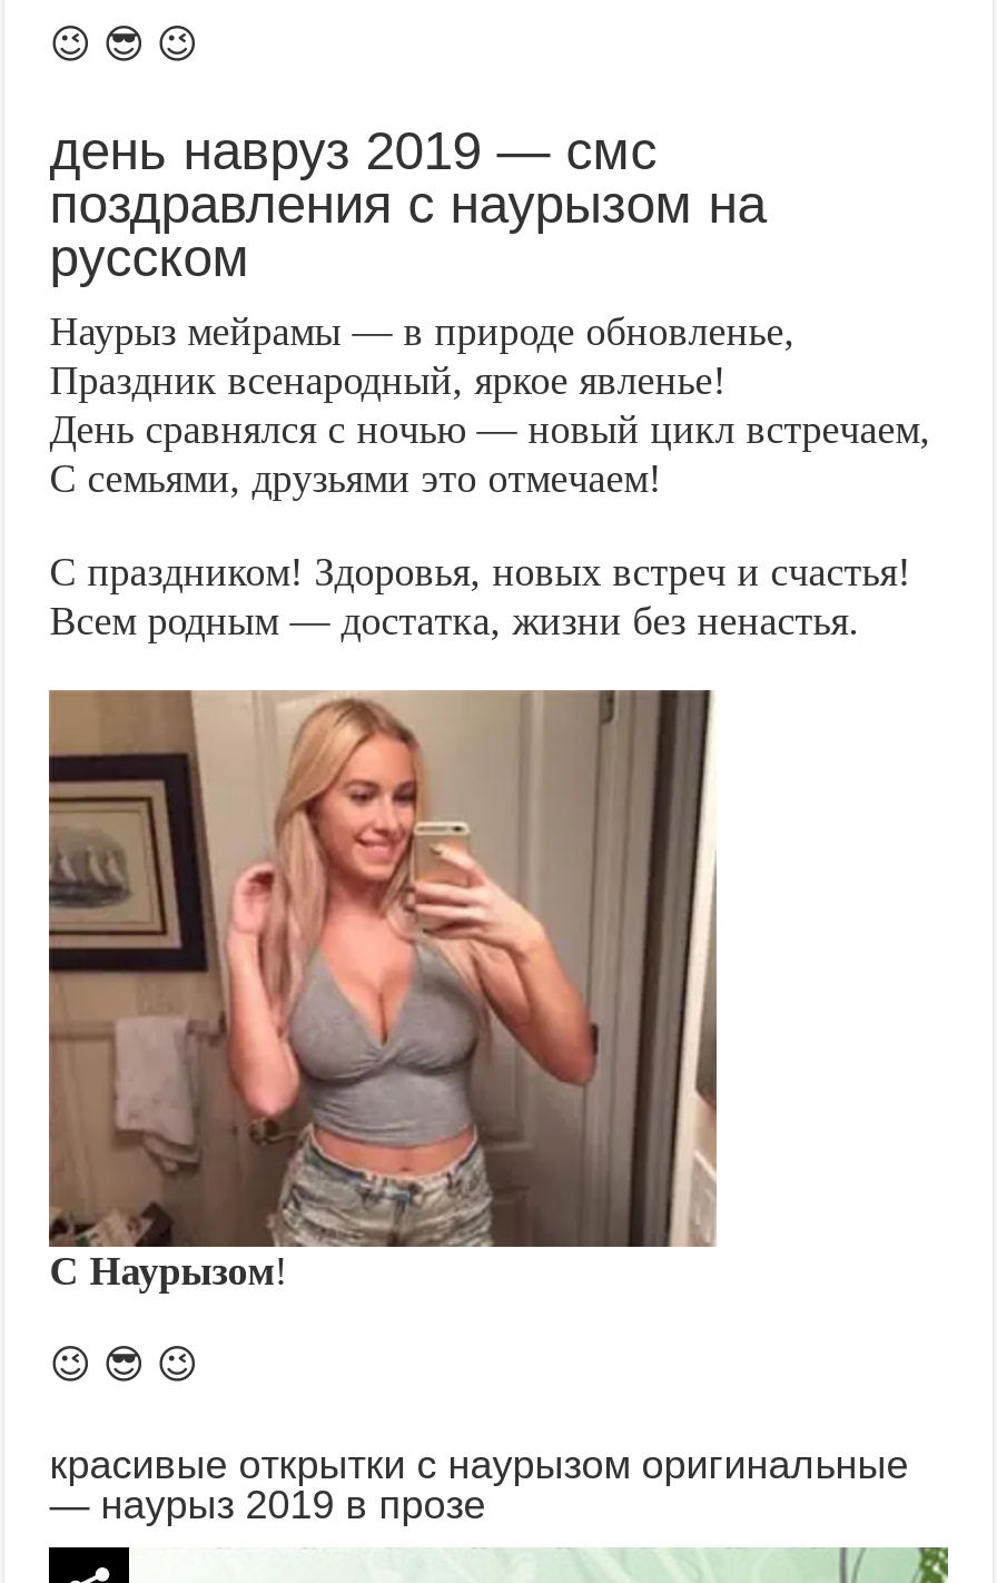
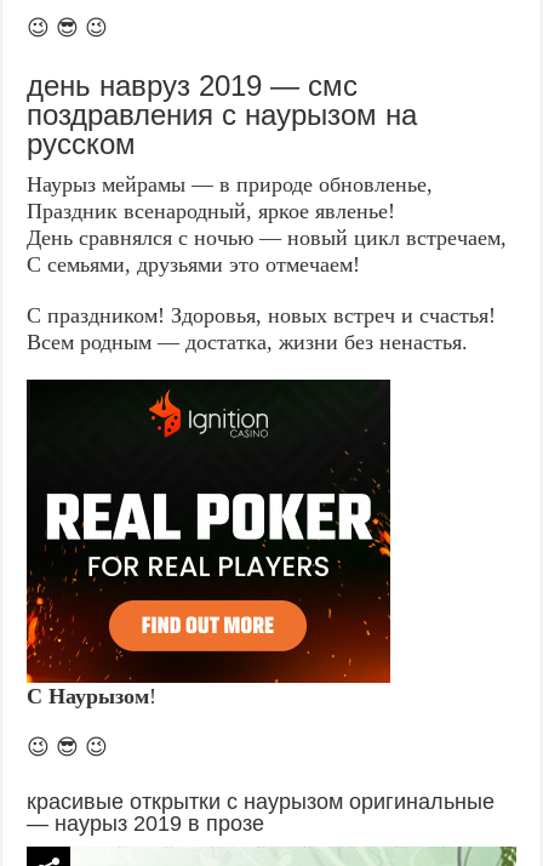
[47,688,719,1249] [image] -> [25,378,391,684] [image]

